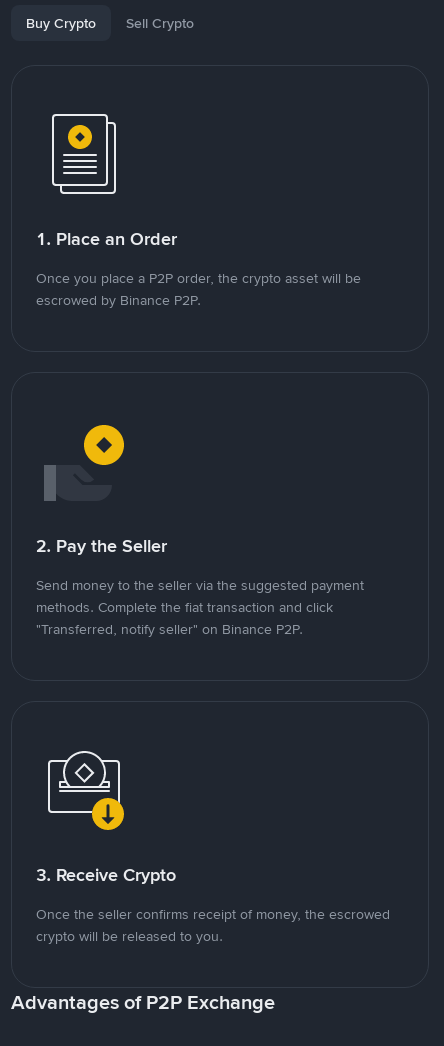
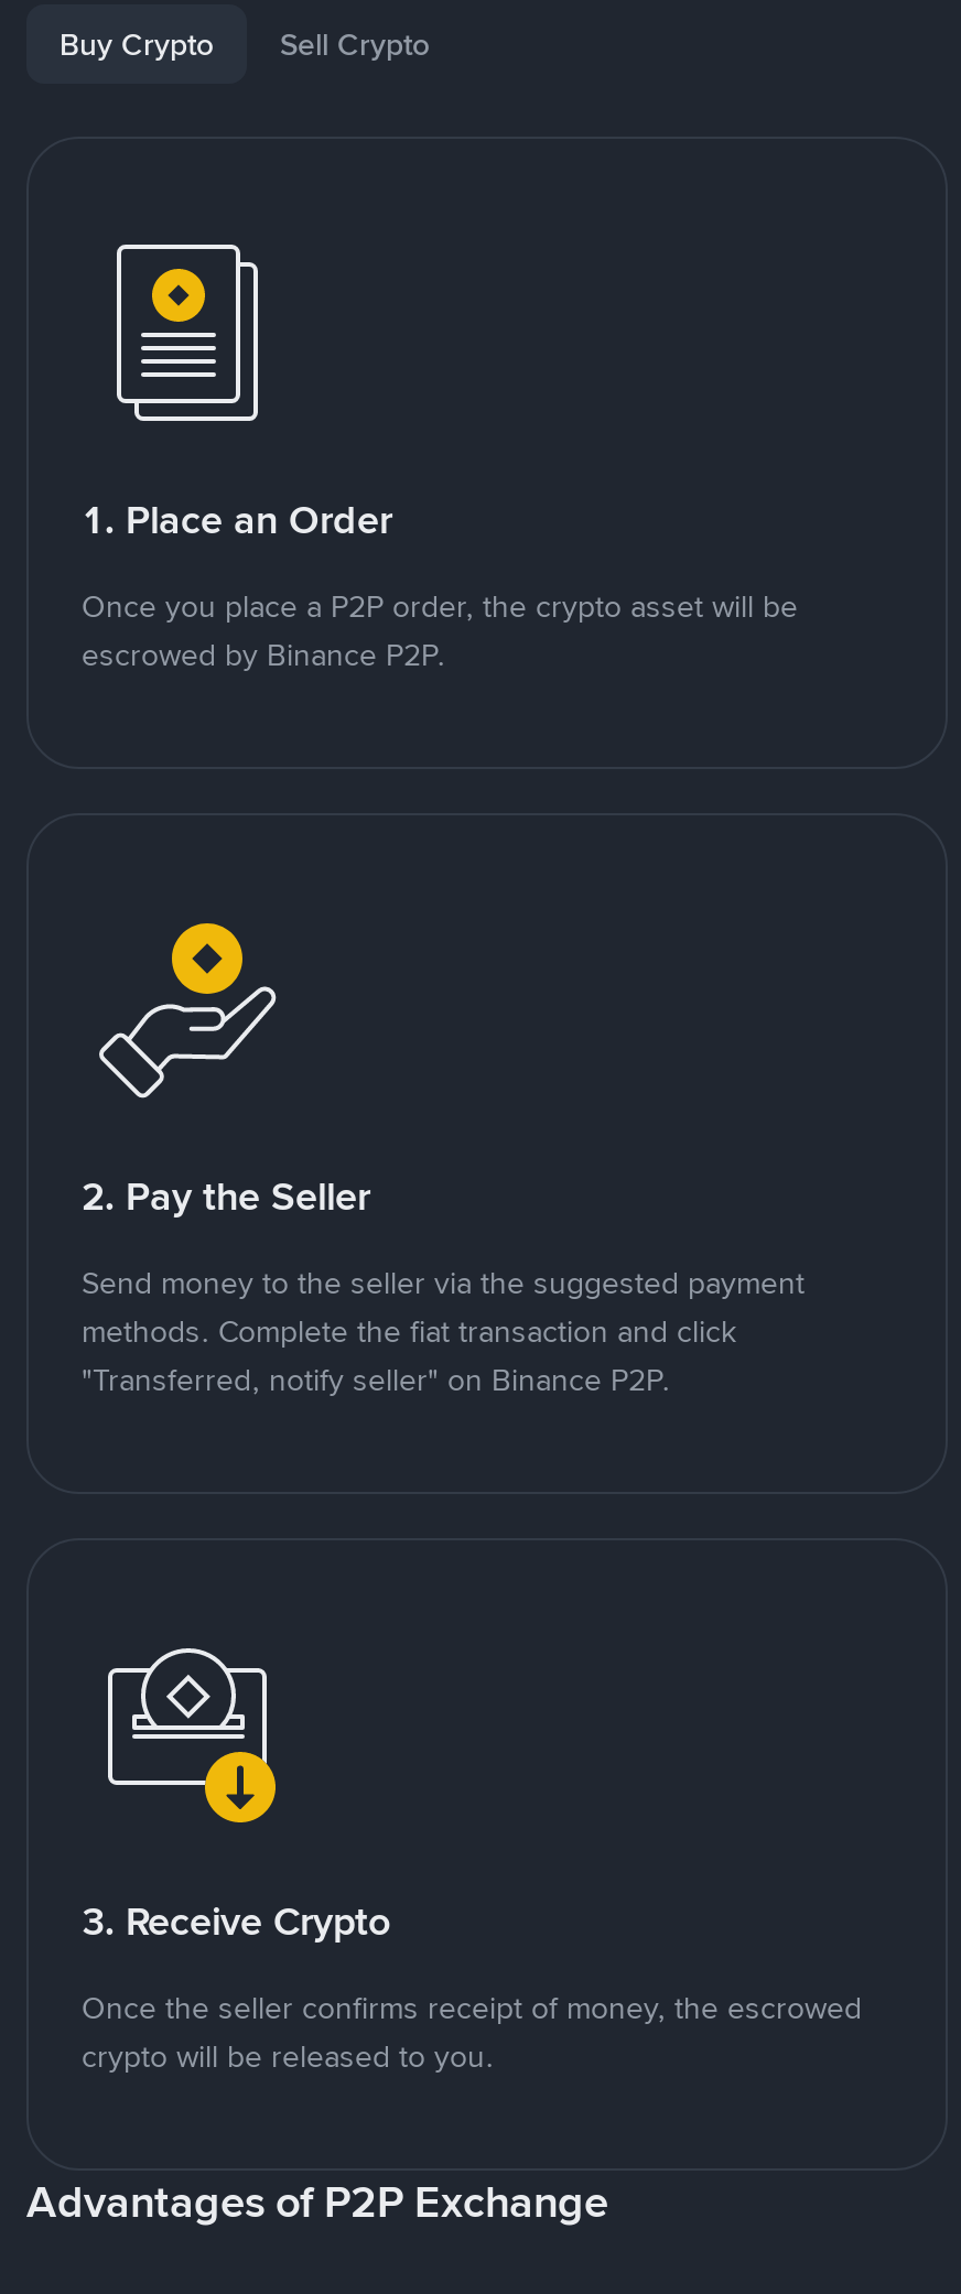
[44,422,125,501] [image] -> [99,921,278,1100] [image]

